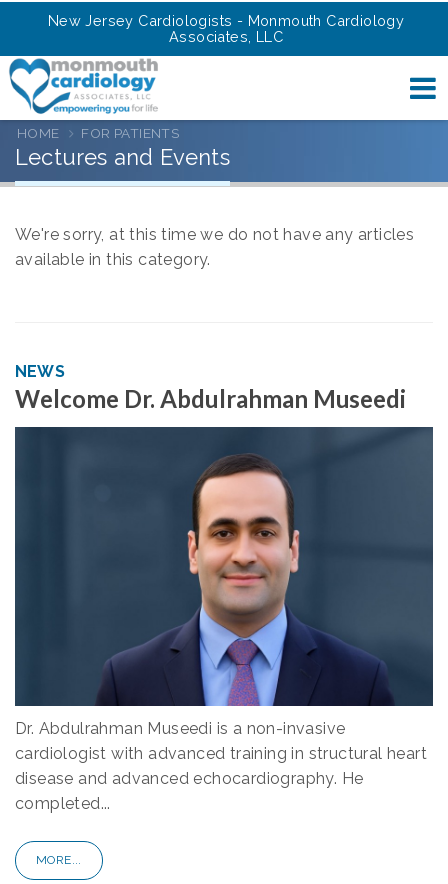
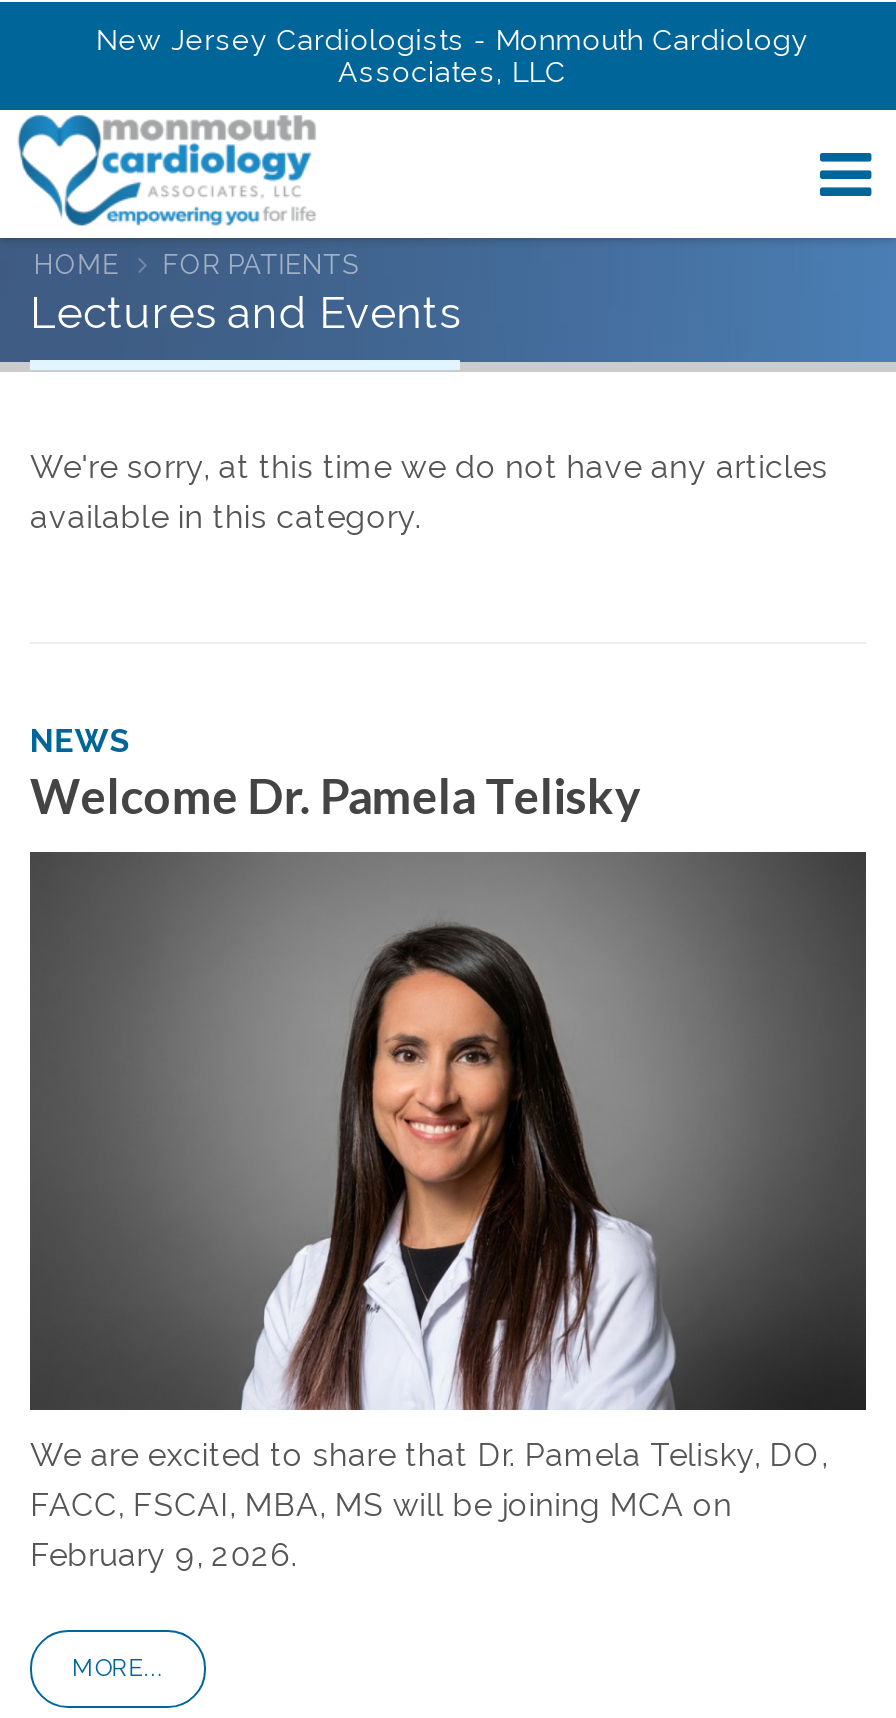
[15,384,406,413] Welcome Dr. Abdulrahman Museedi -> [30,766,641,824] Welcome Dr. Pamela Telisky
[15,428,433,813] [image] | Dr. Abdulrahman Museedi is a non-invasive | cardiologist with advanced training in structural heart | disease and advanced echocardiography. He | completed... -> [30,852,864,1573] [image] | We are excited to share that Dr. Pamela Telisky, DO, | FACC, FSCAI, MBA, MS will be joining MCA on | February 9, 2026.

